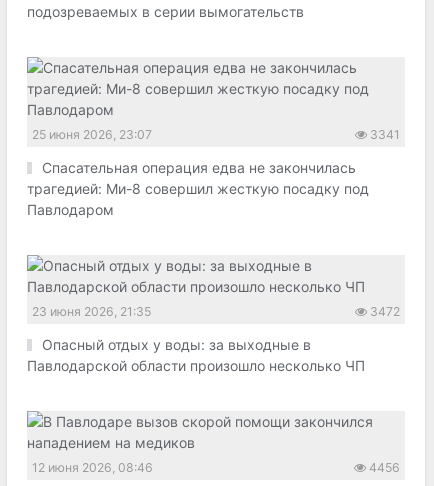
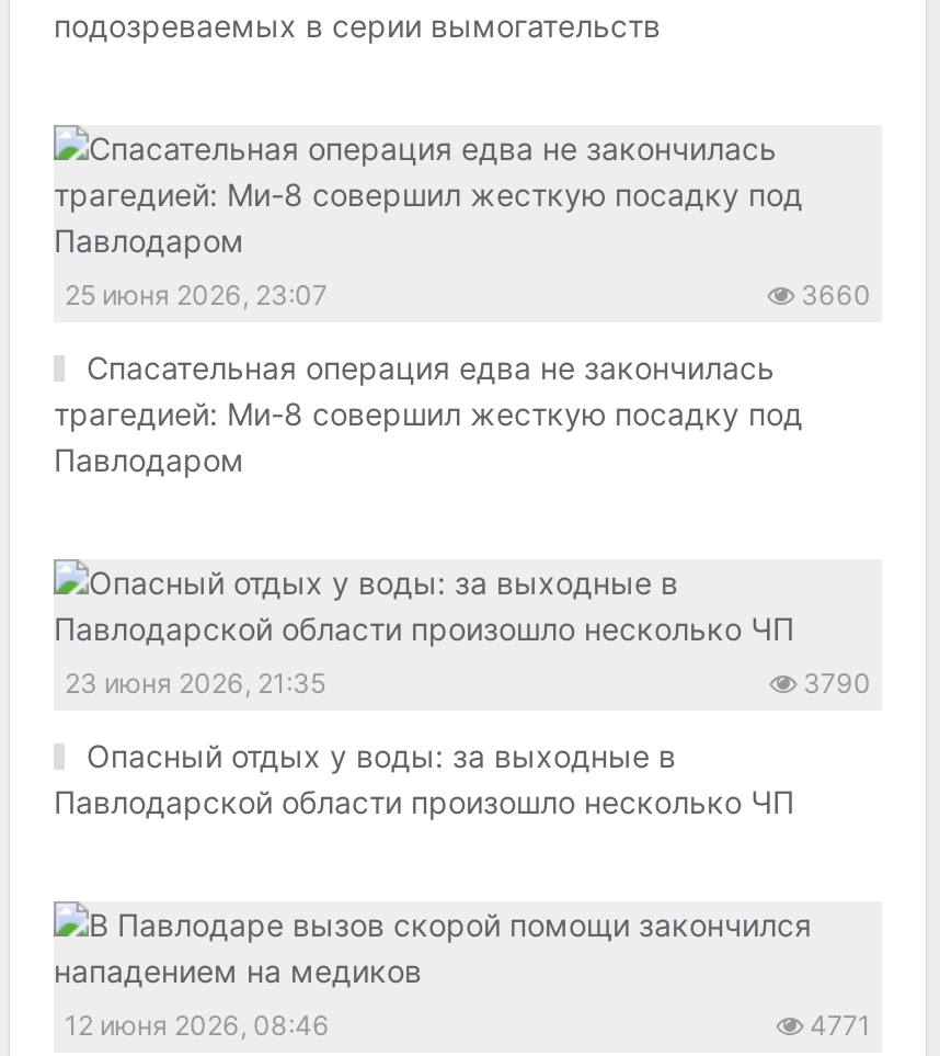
[367,127,400,142] 3341 -> [794,279,871,312] 3660
[367,304,400,319] 3472 -> [796,667,871,700] 3790
[366,460,400,475] 4456 -> [803,1009,871,1042] 4771

